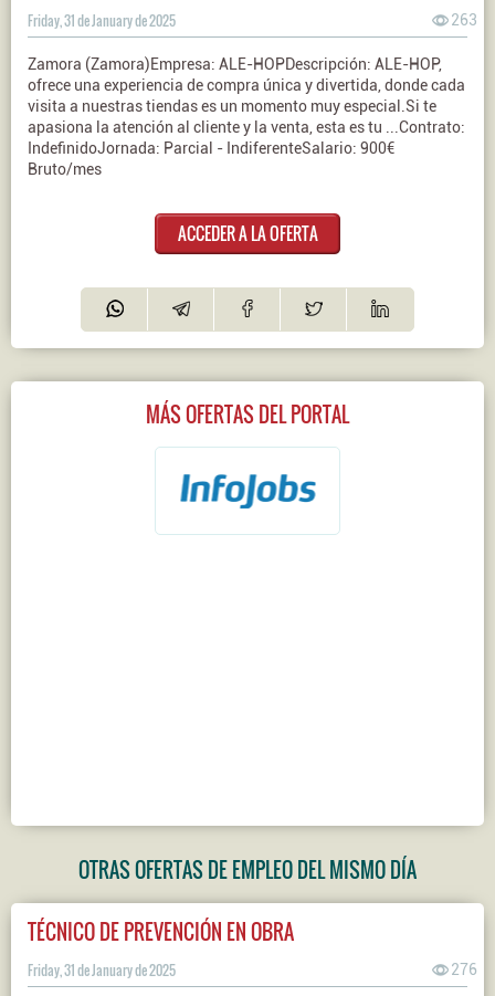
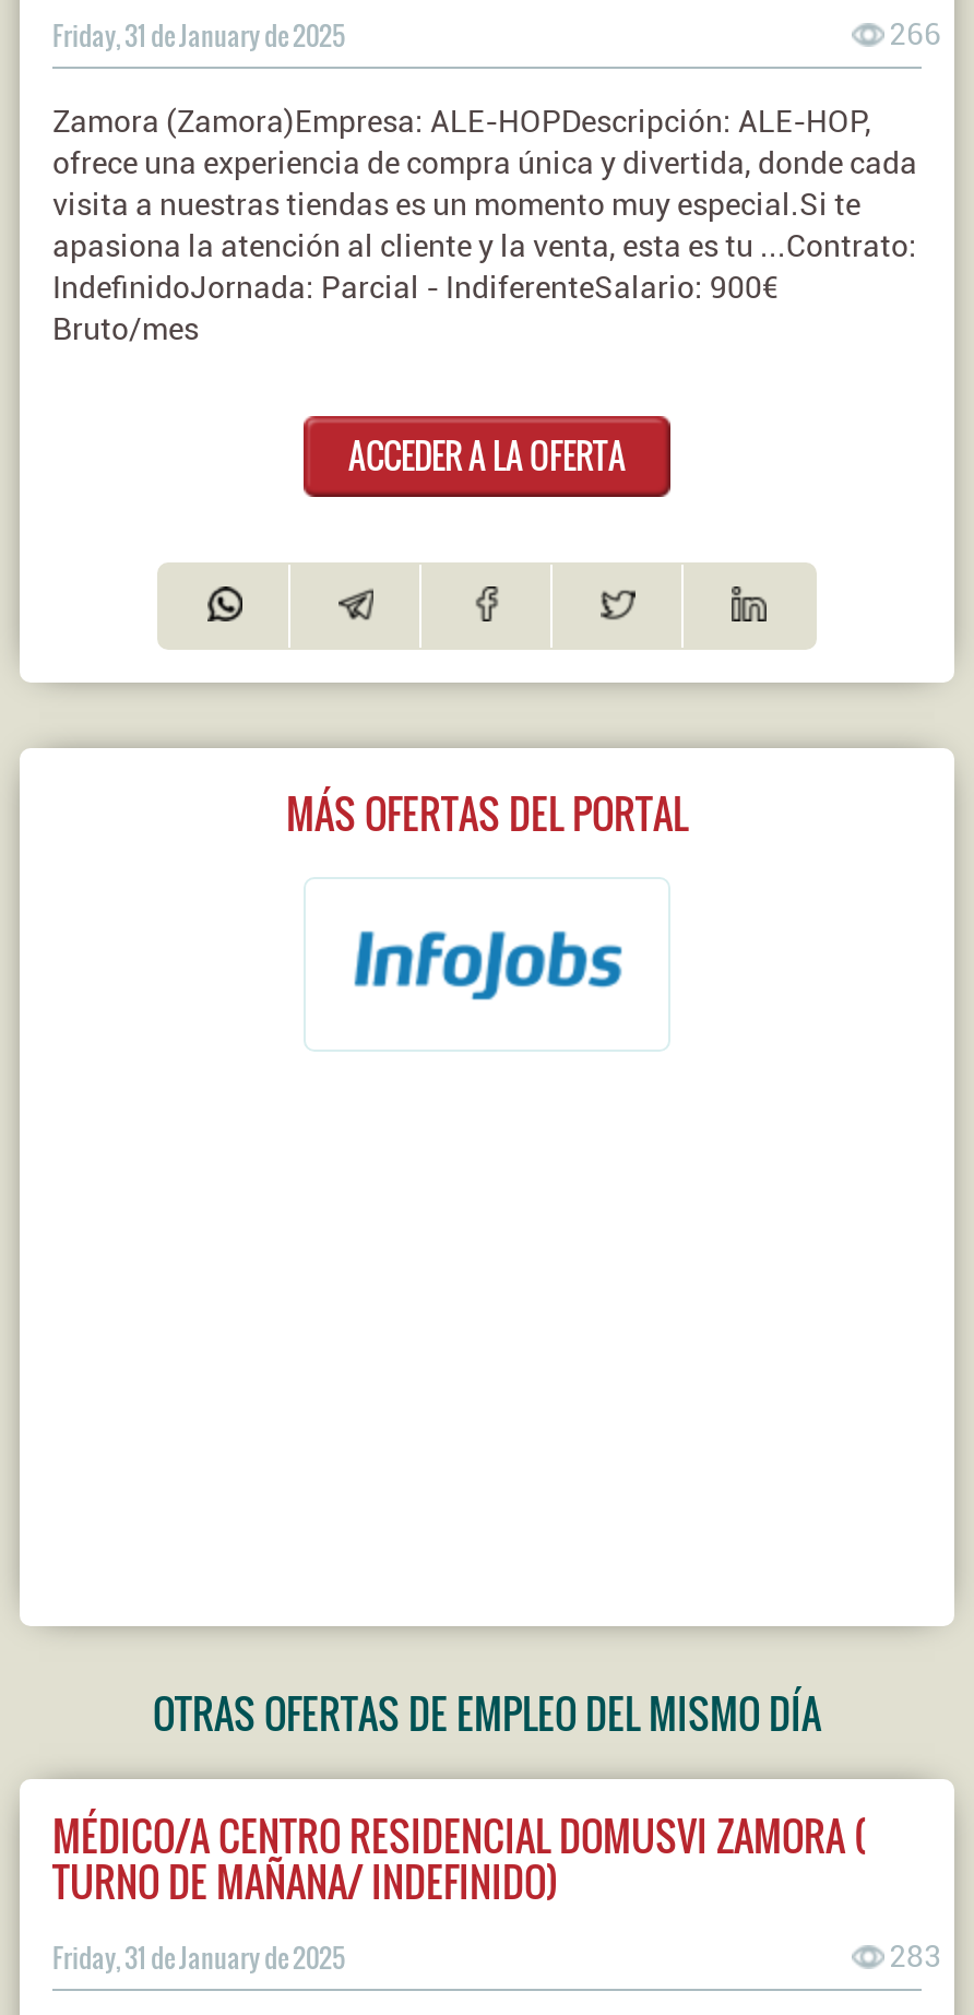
[451,11,477,29] 263 -> [889,16,941,51] 266
[28,916,294,946] TÉCNICO DE PREVENCIÓN EN OBRA -> [52,1805,867,1910] MÉDICO/A CENTRO RESIDENCIAL DOMUSVI ZAMORA ( | TURNO DE MAÑANA/ INDEFINIDO)
[451,961,477,978] 276 -> [889,1939,941,1973] 283

